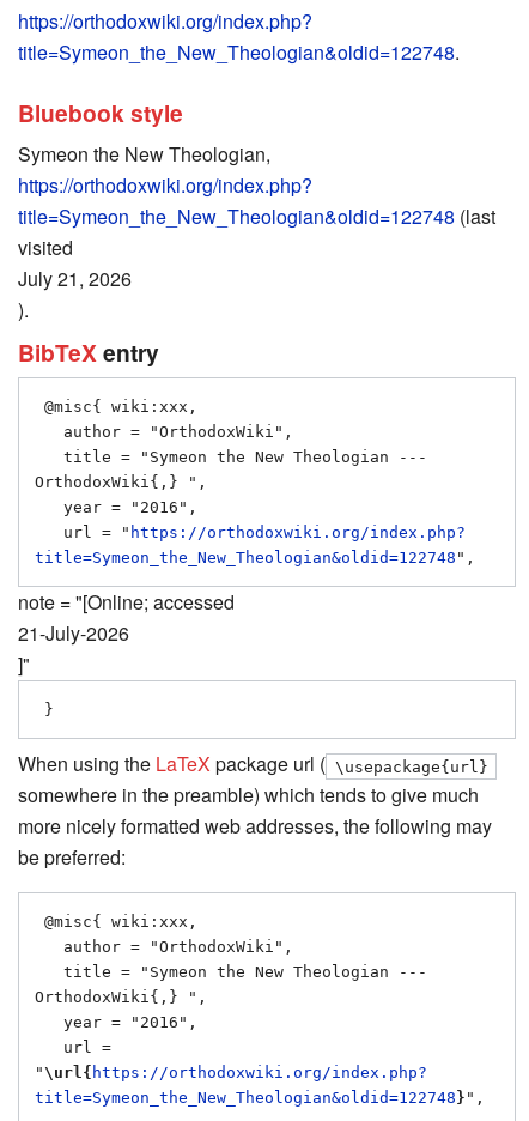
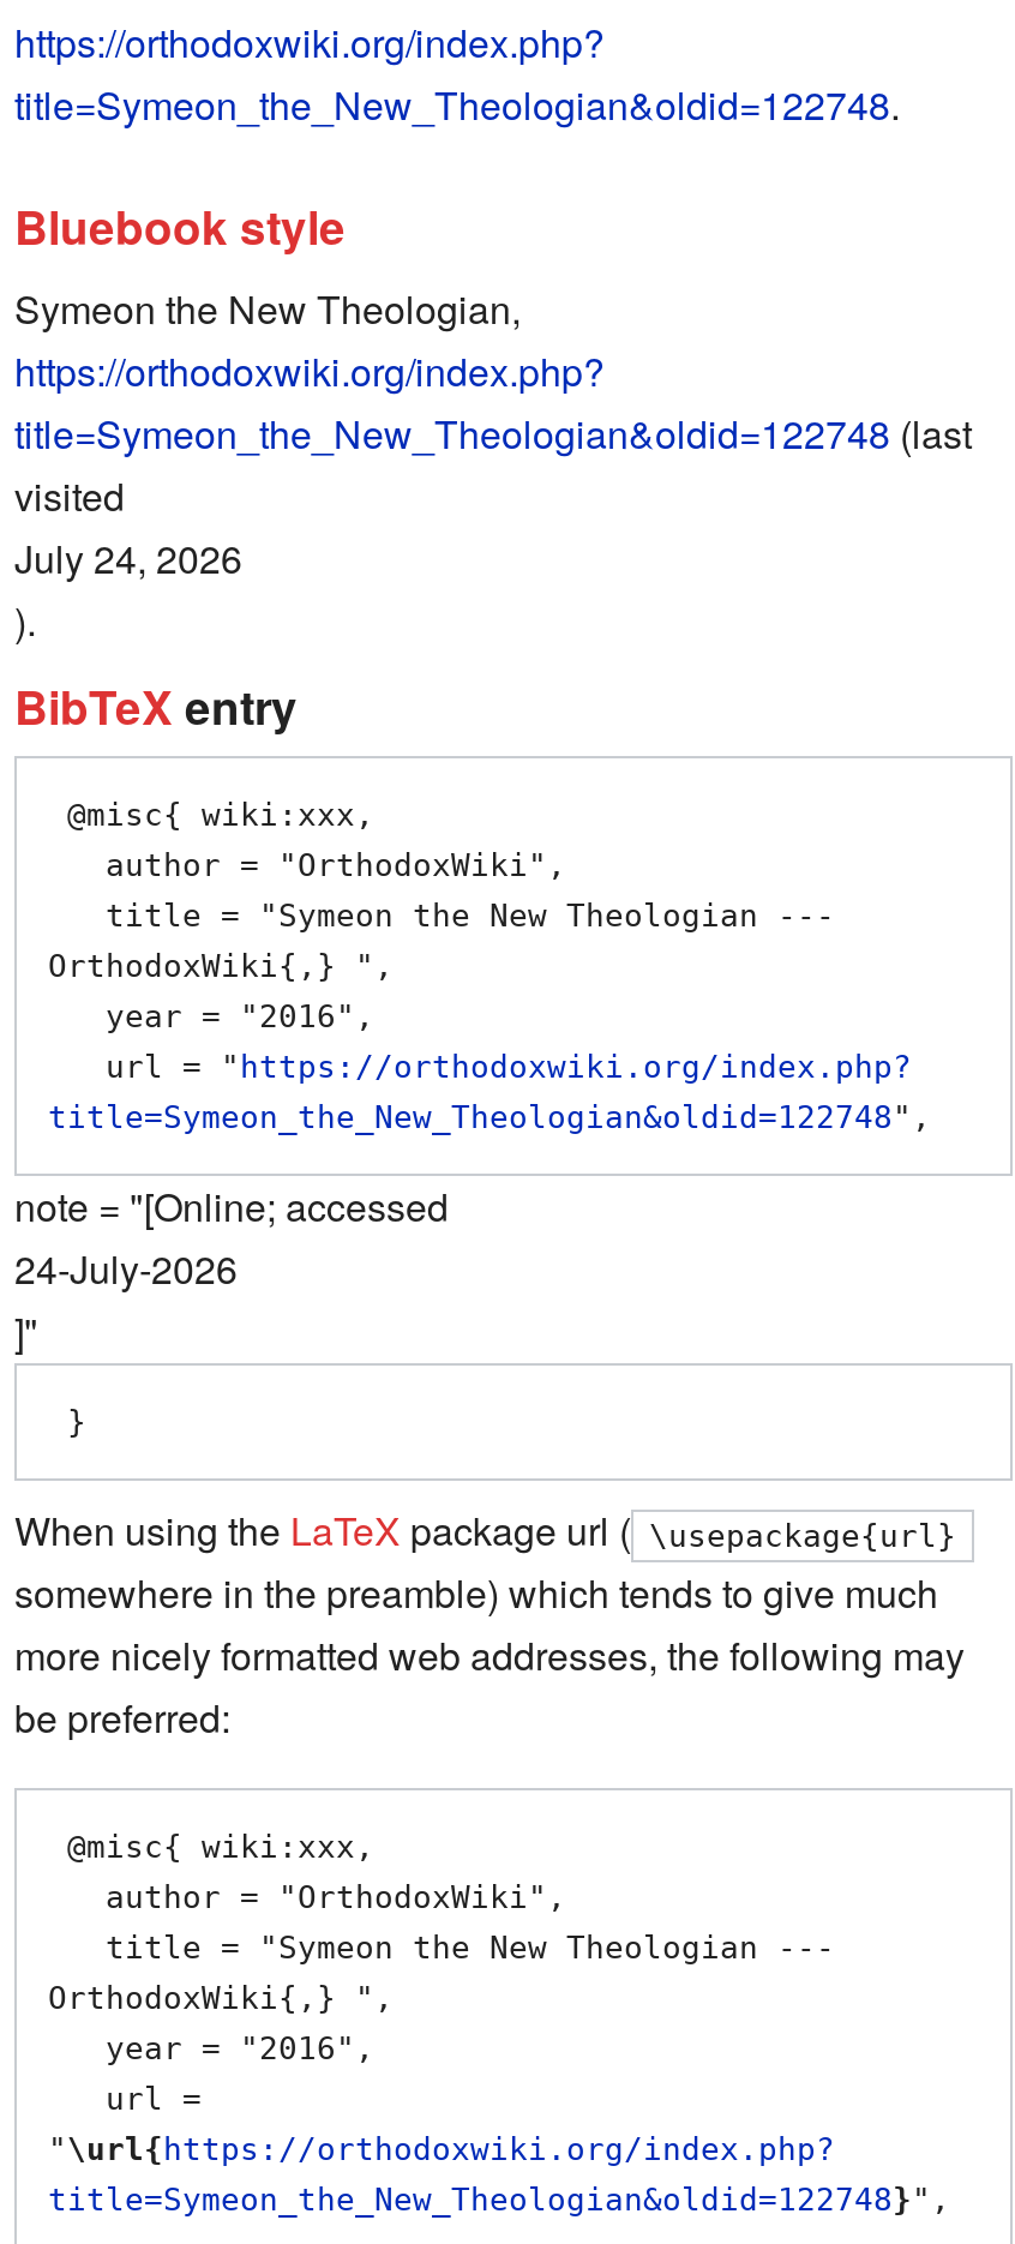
[18,265,132,292] July 21, 2026 -> [14,530,242,585] July 24, 2026
[18,619,129,647] 21-July-2026 -> [14,1241,238,1296] 24-July-2026

